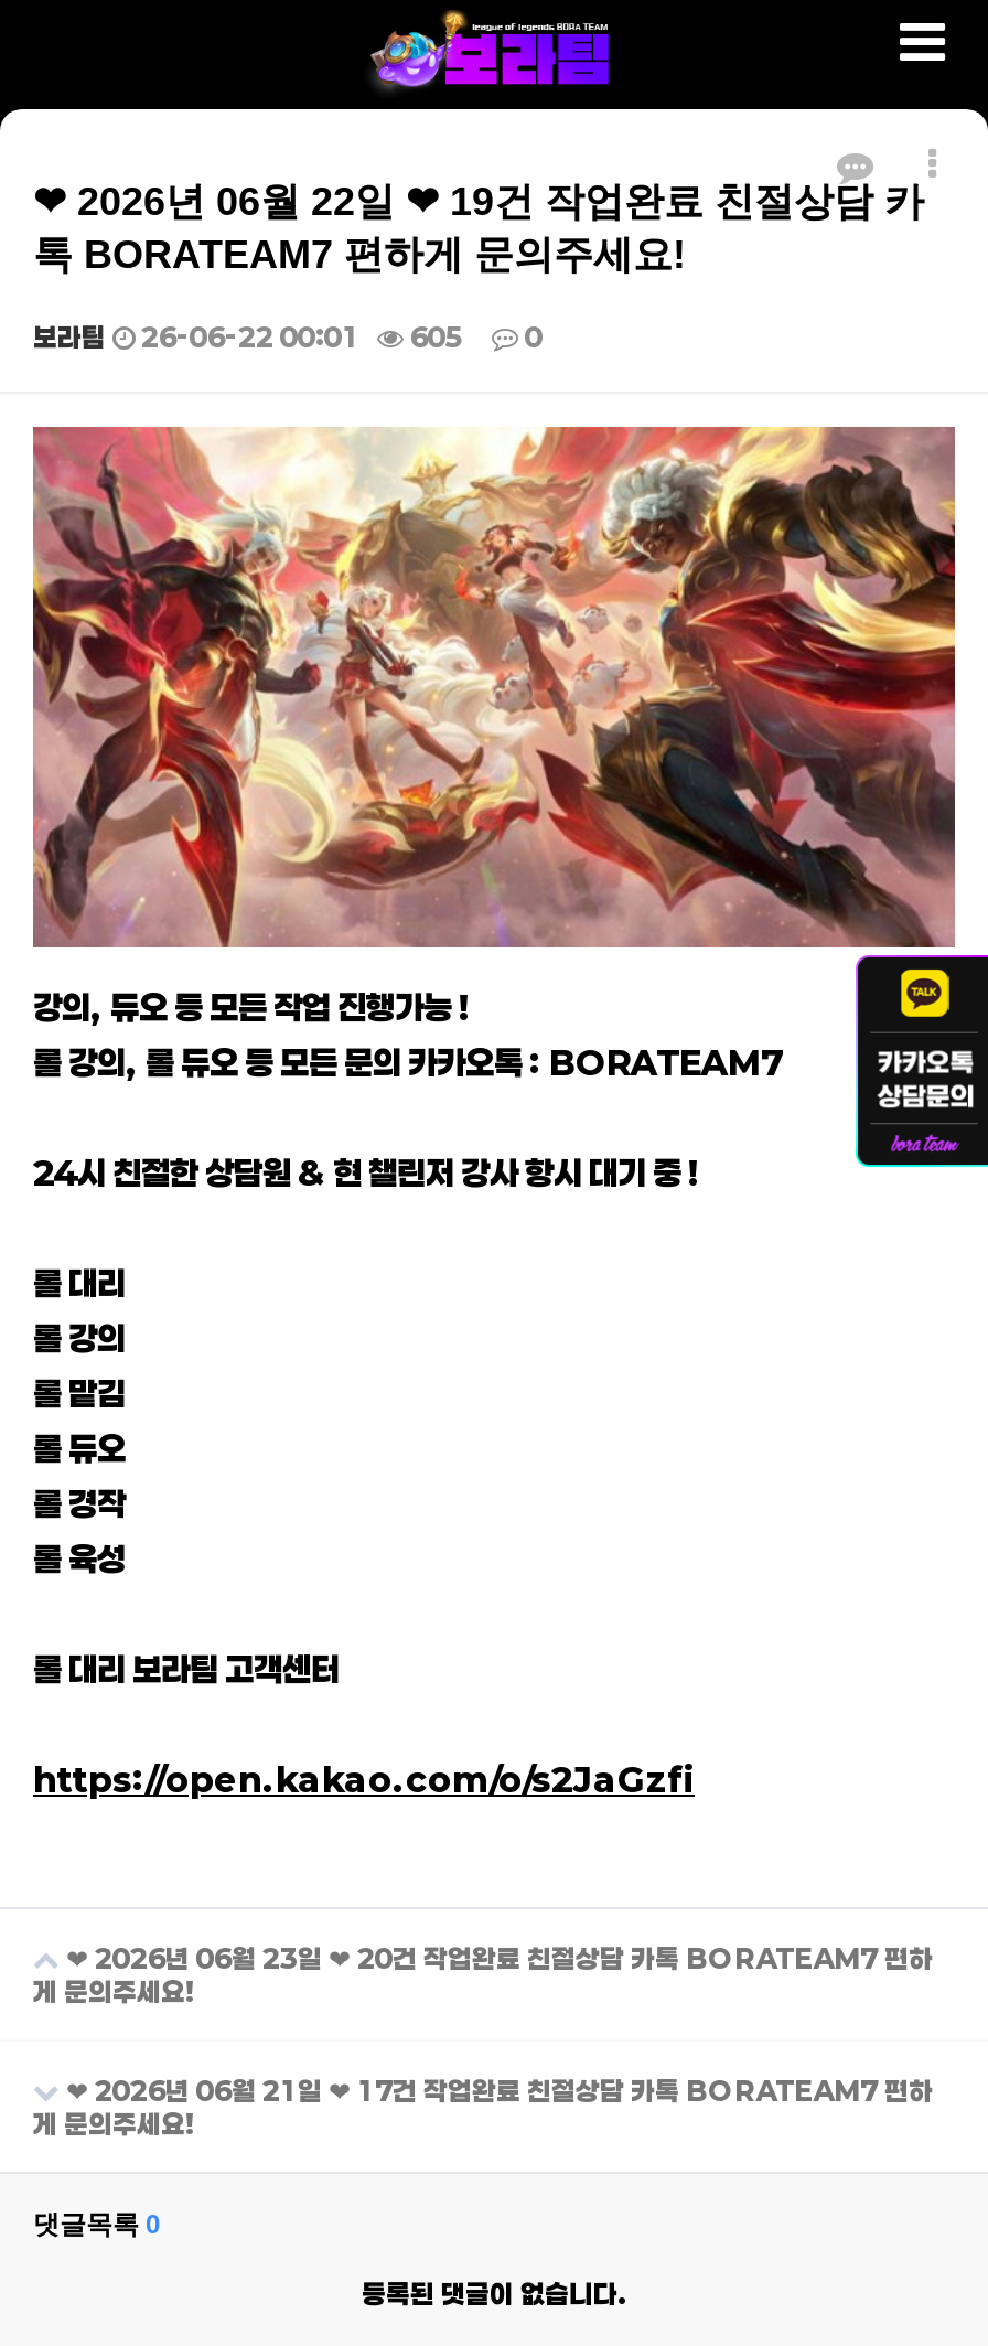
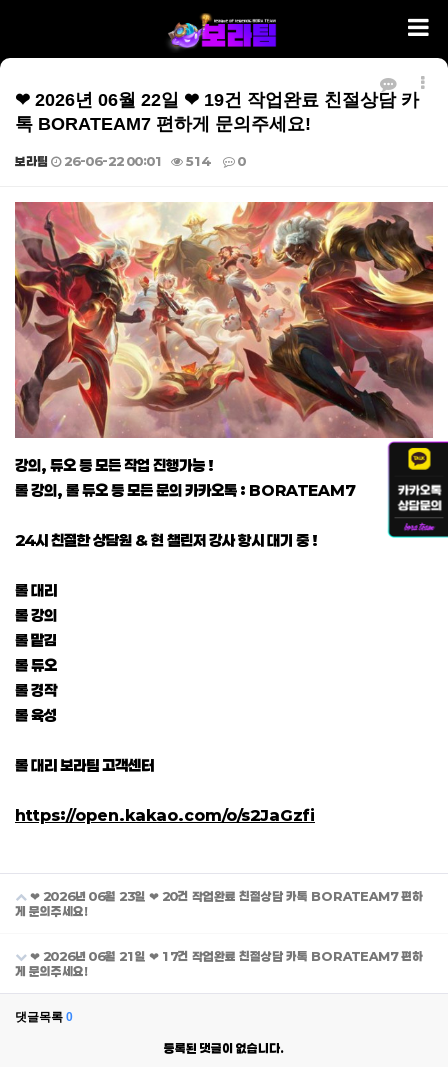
[33,321,543,352] 보라팀 26-06-22 00:01 605 0 -> [15,154,246,168] 보라팀 26-06-22 00:01 514 0

